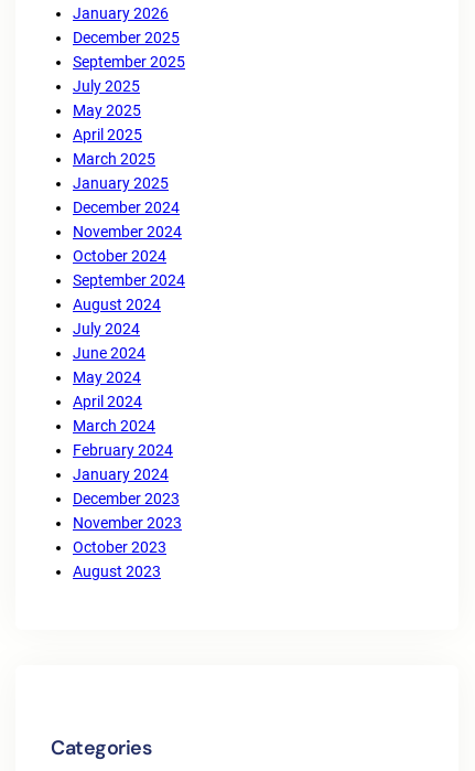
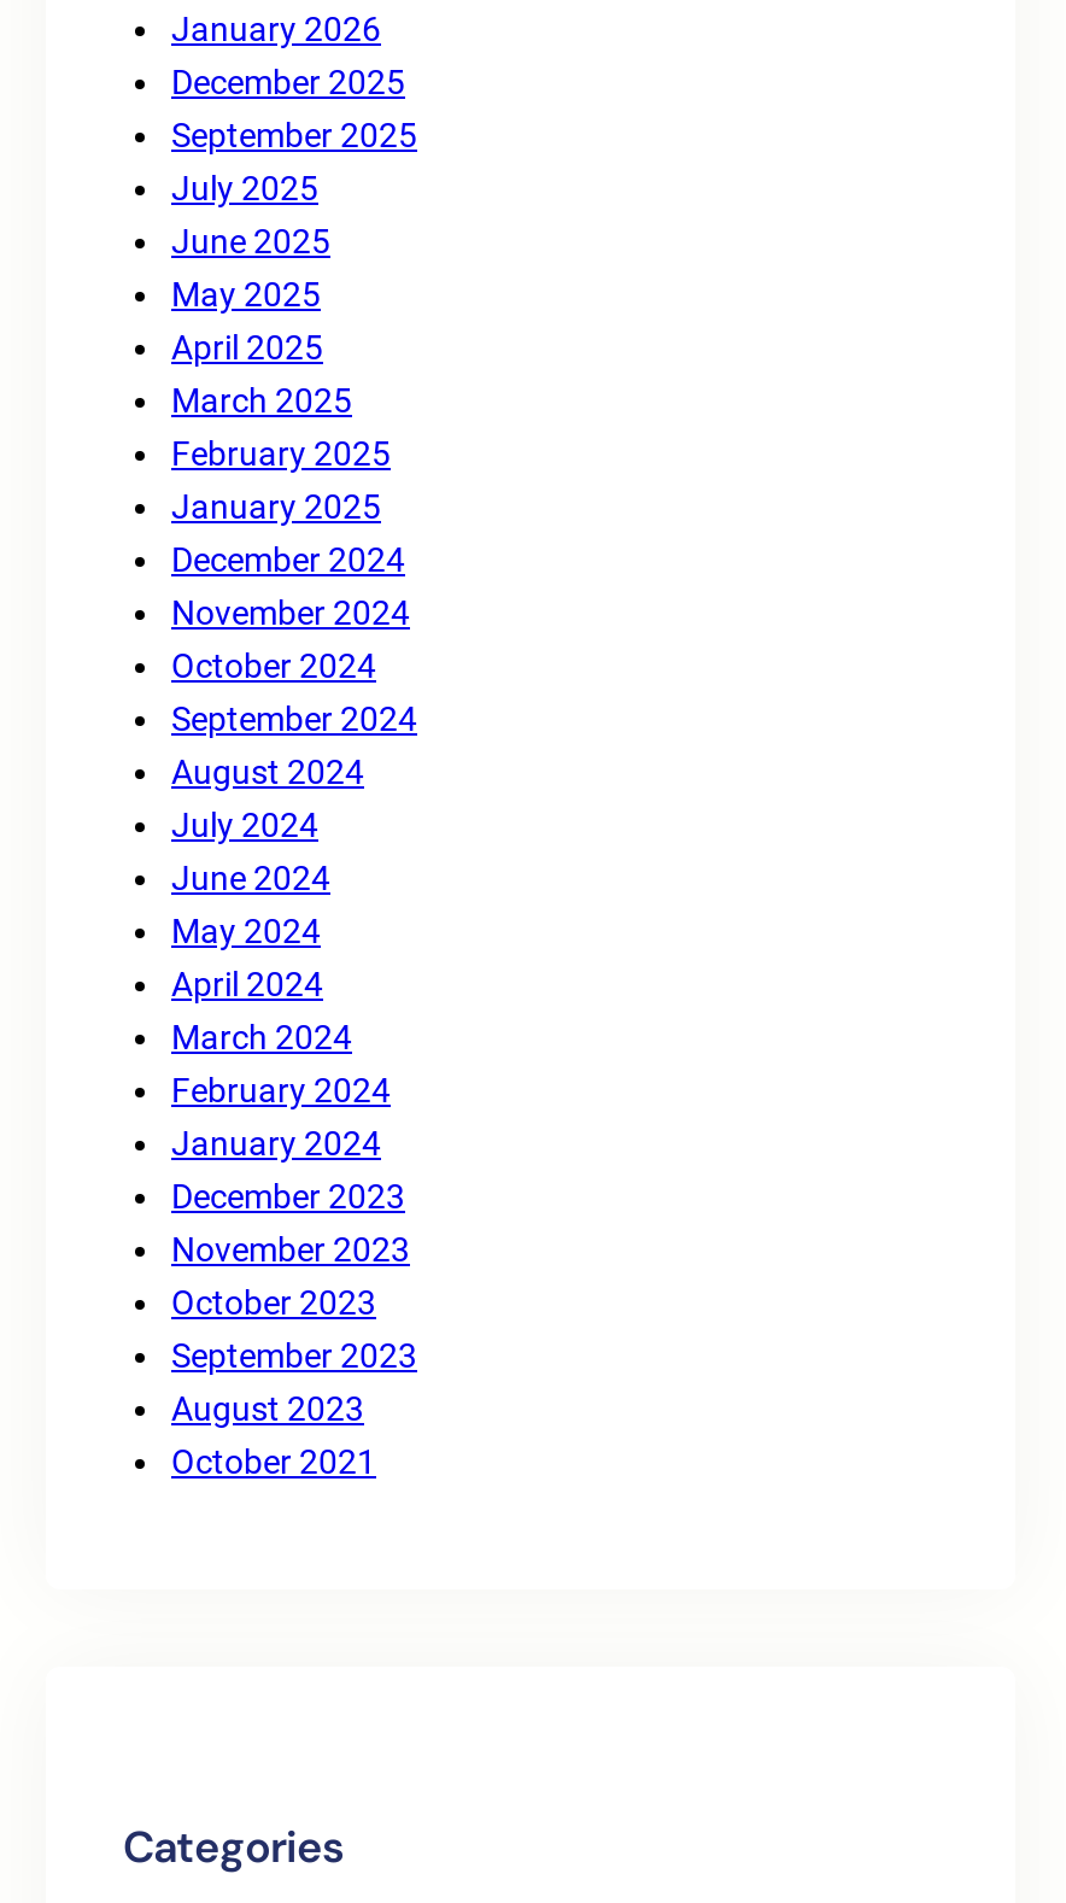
none -> [171,222,330,260] June 2025
none -> [171,434,391,473] February 2025
none -> [171,1336,417,1375] September 2023
none -> [171,1442,376,1481] October 2021

